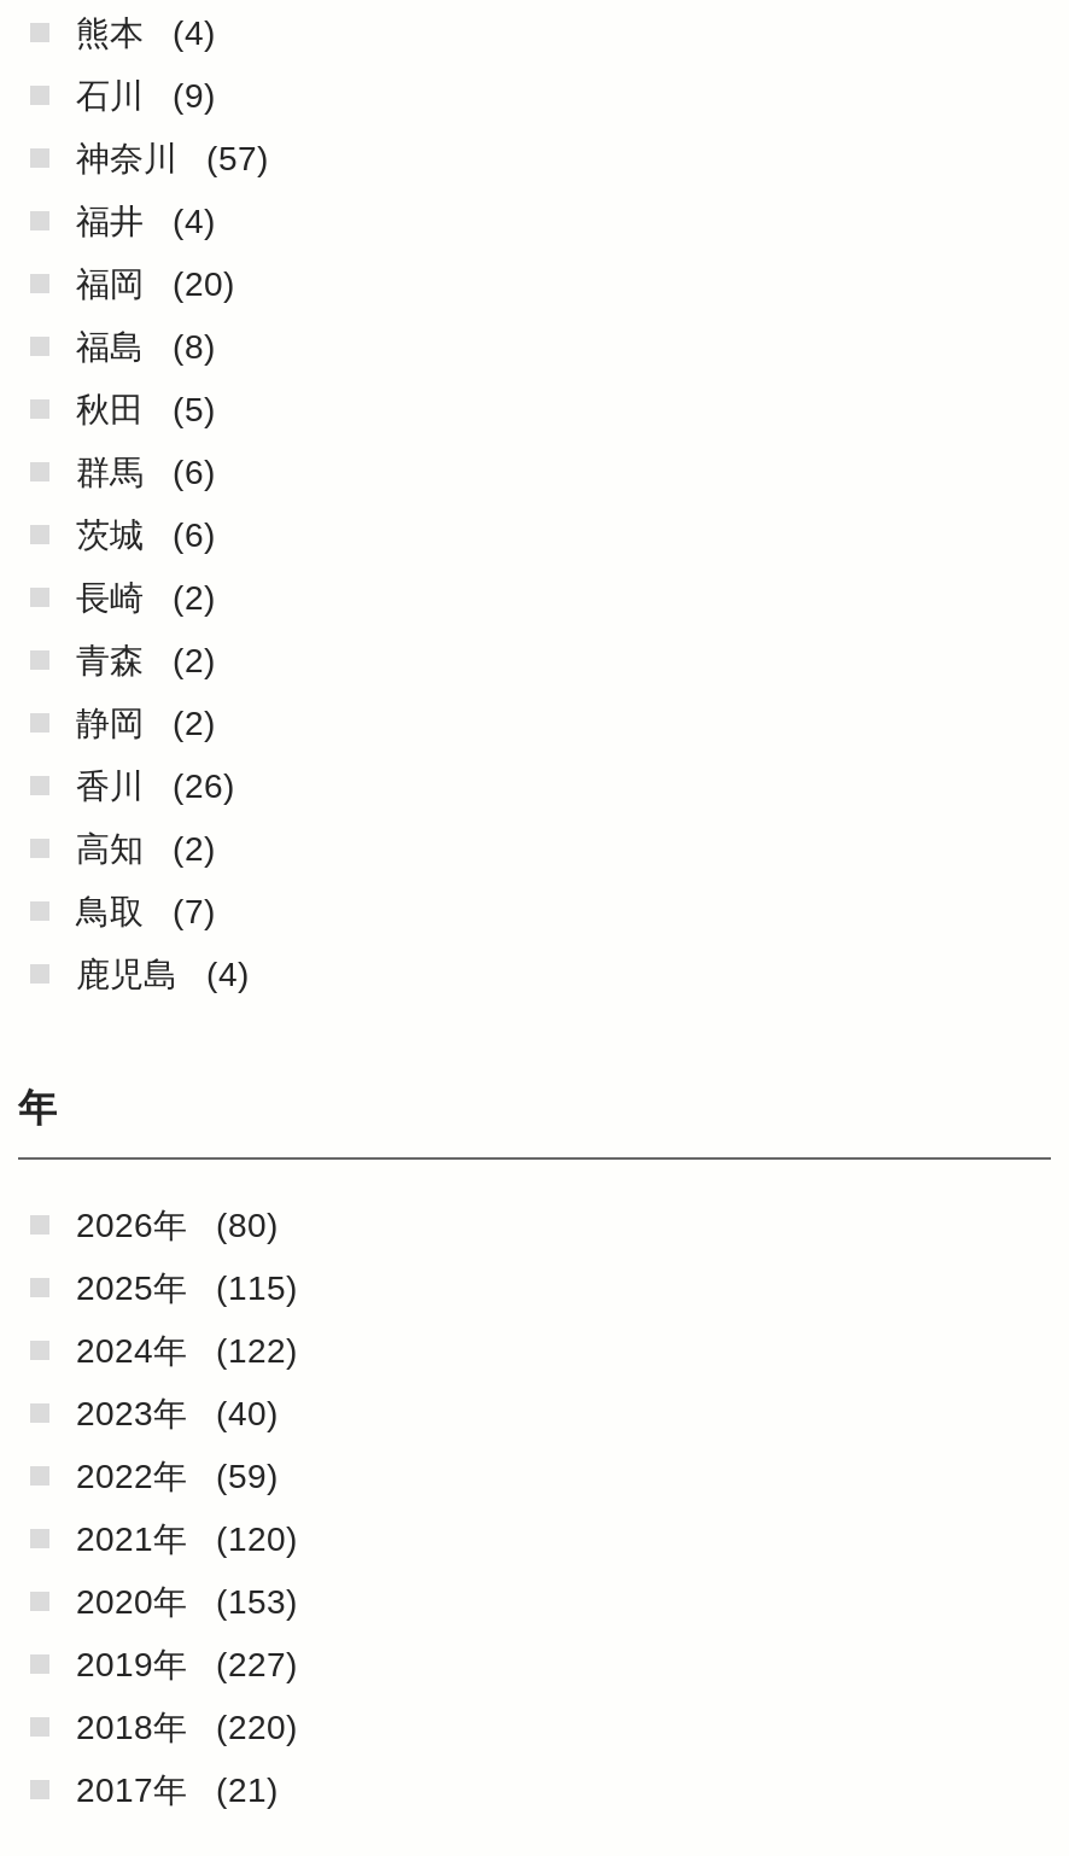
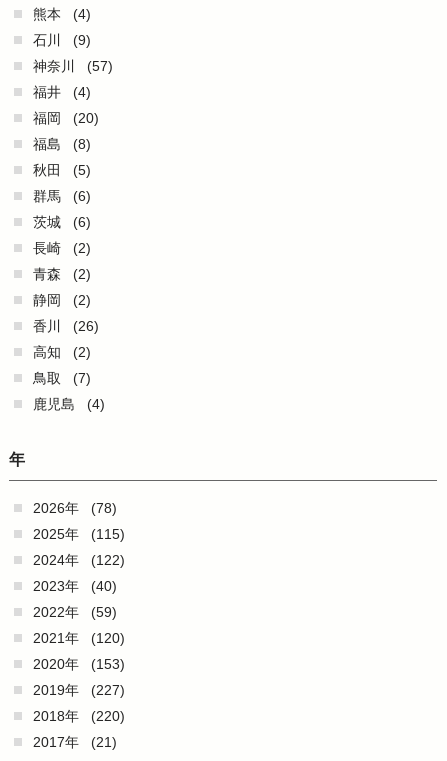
[76,1206,279,1244] 2026年 (80) -> [33,500,117,516] 2026年 (78)

